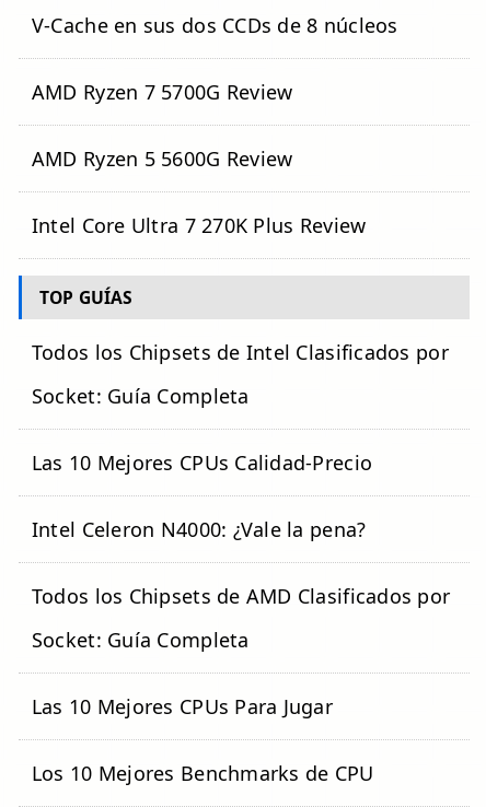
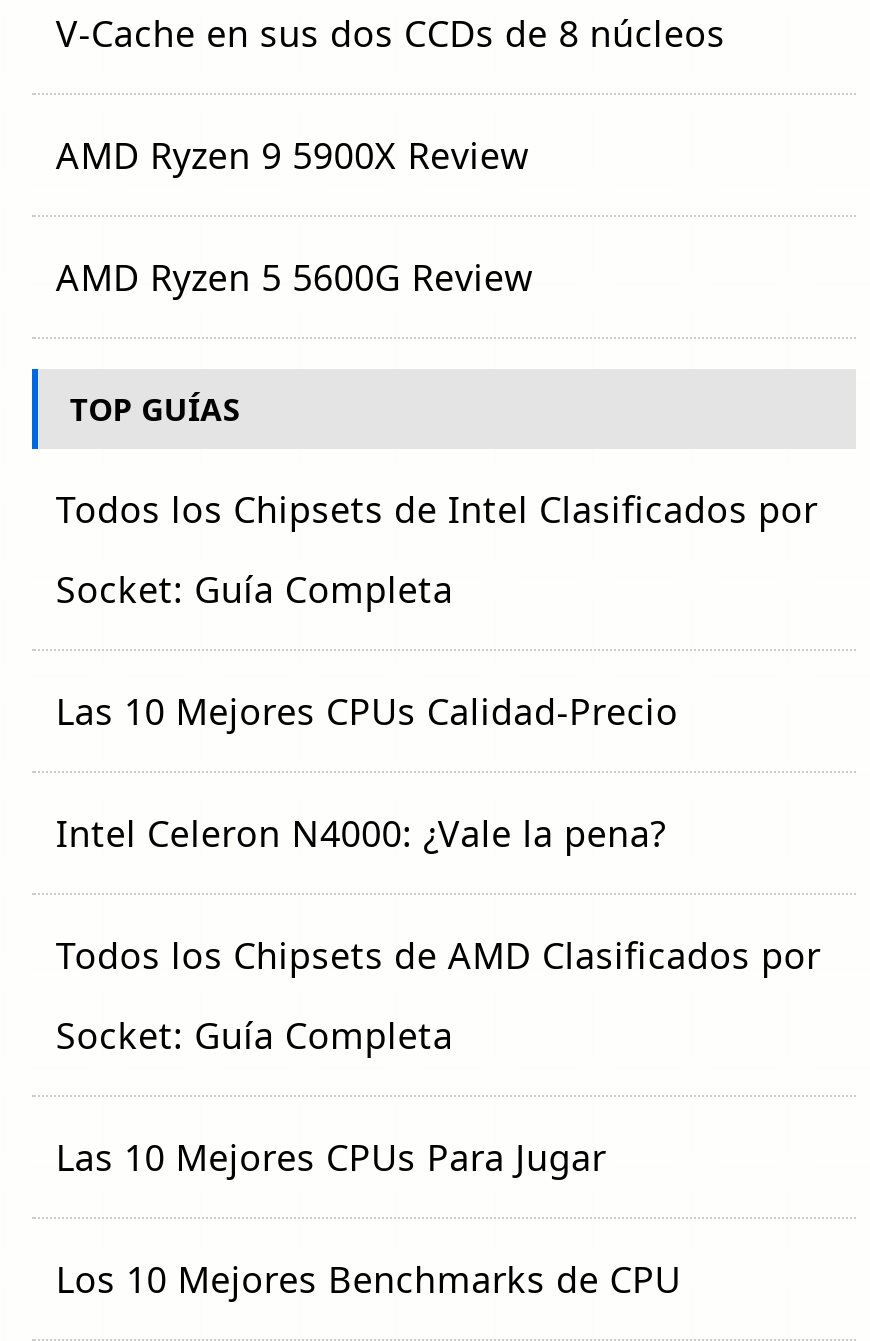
[32,79,293,105] AMD Ryzen 7 5700G Review -> [56,131,529,179] AMD Ryzen 9 5900X Review
[32,212,366,238] Intel Core Ultra 7 270K Plus Review -> none

